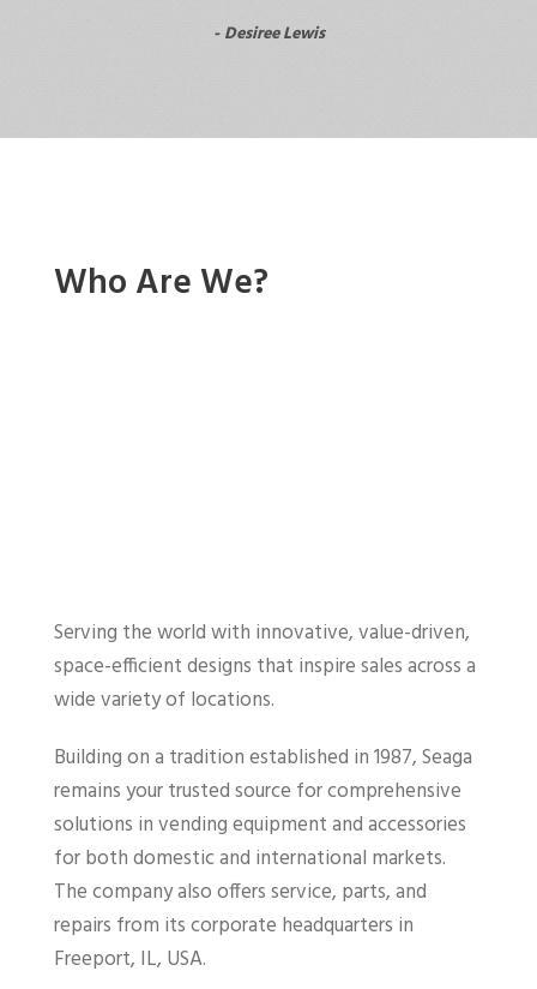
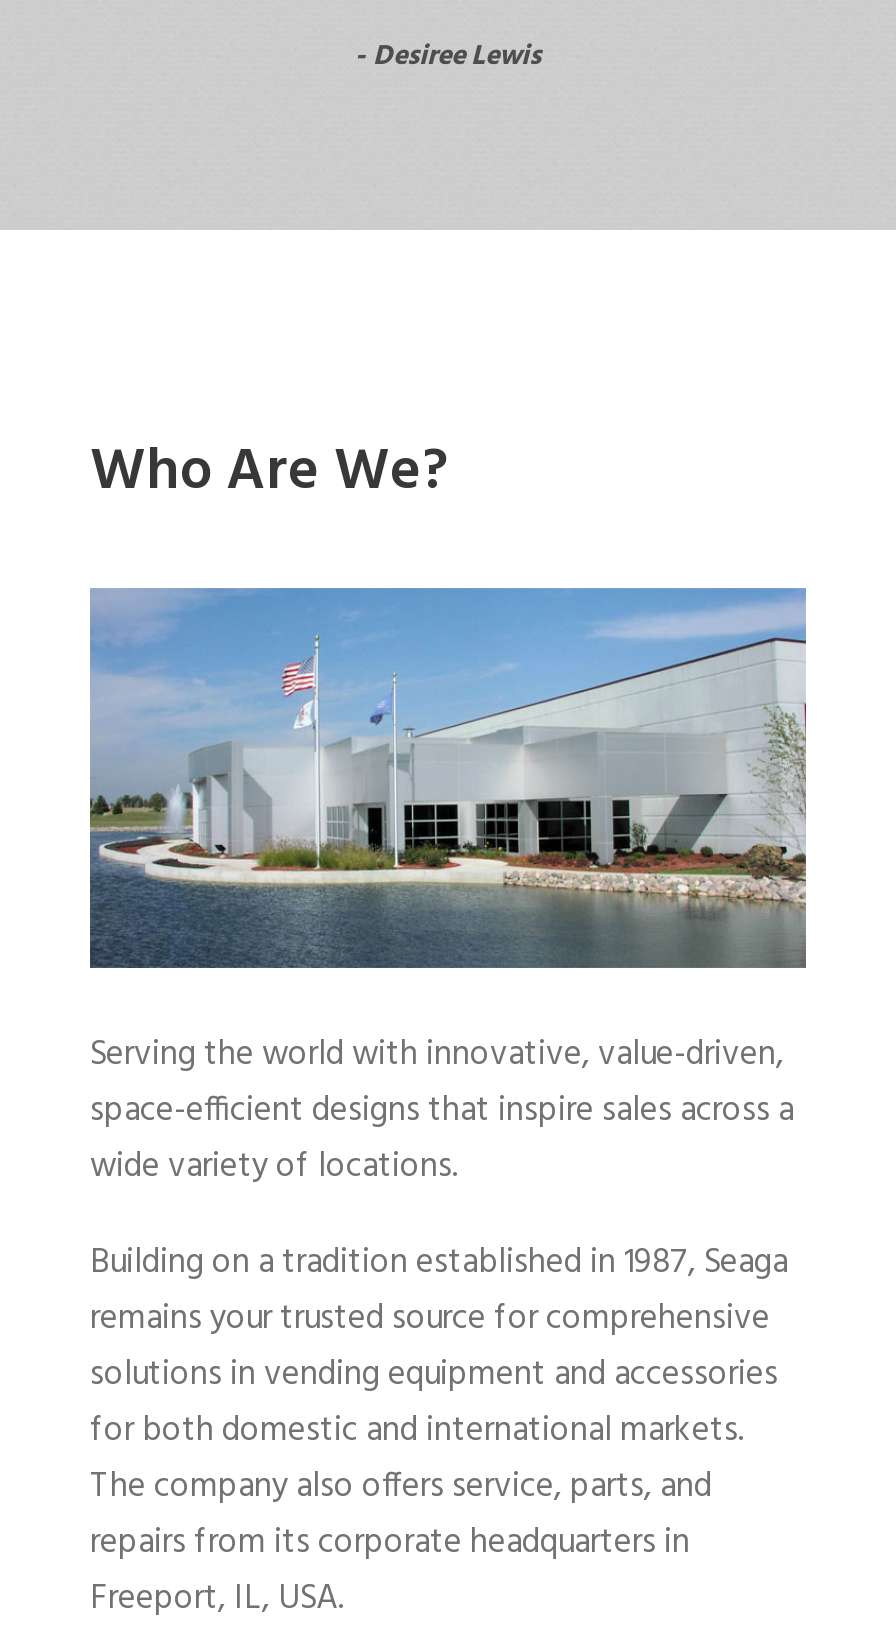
none -> [88,586,808,970] [image]

